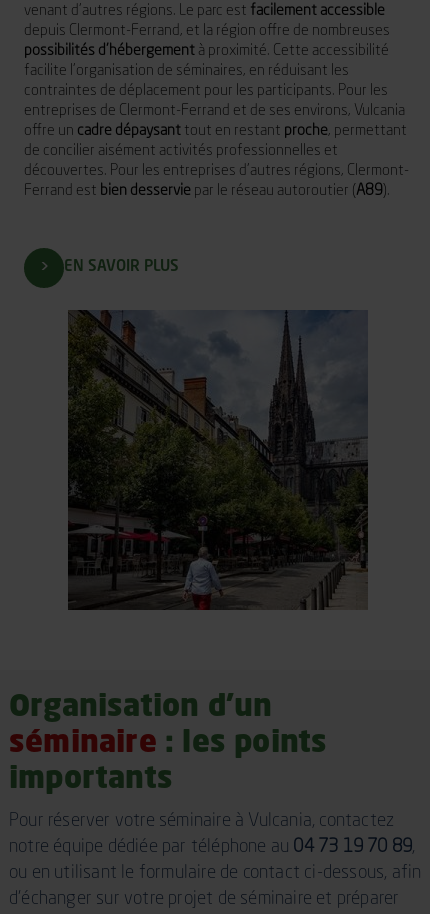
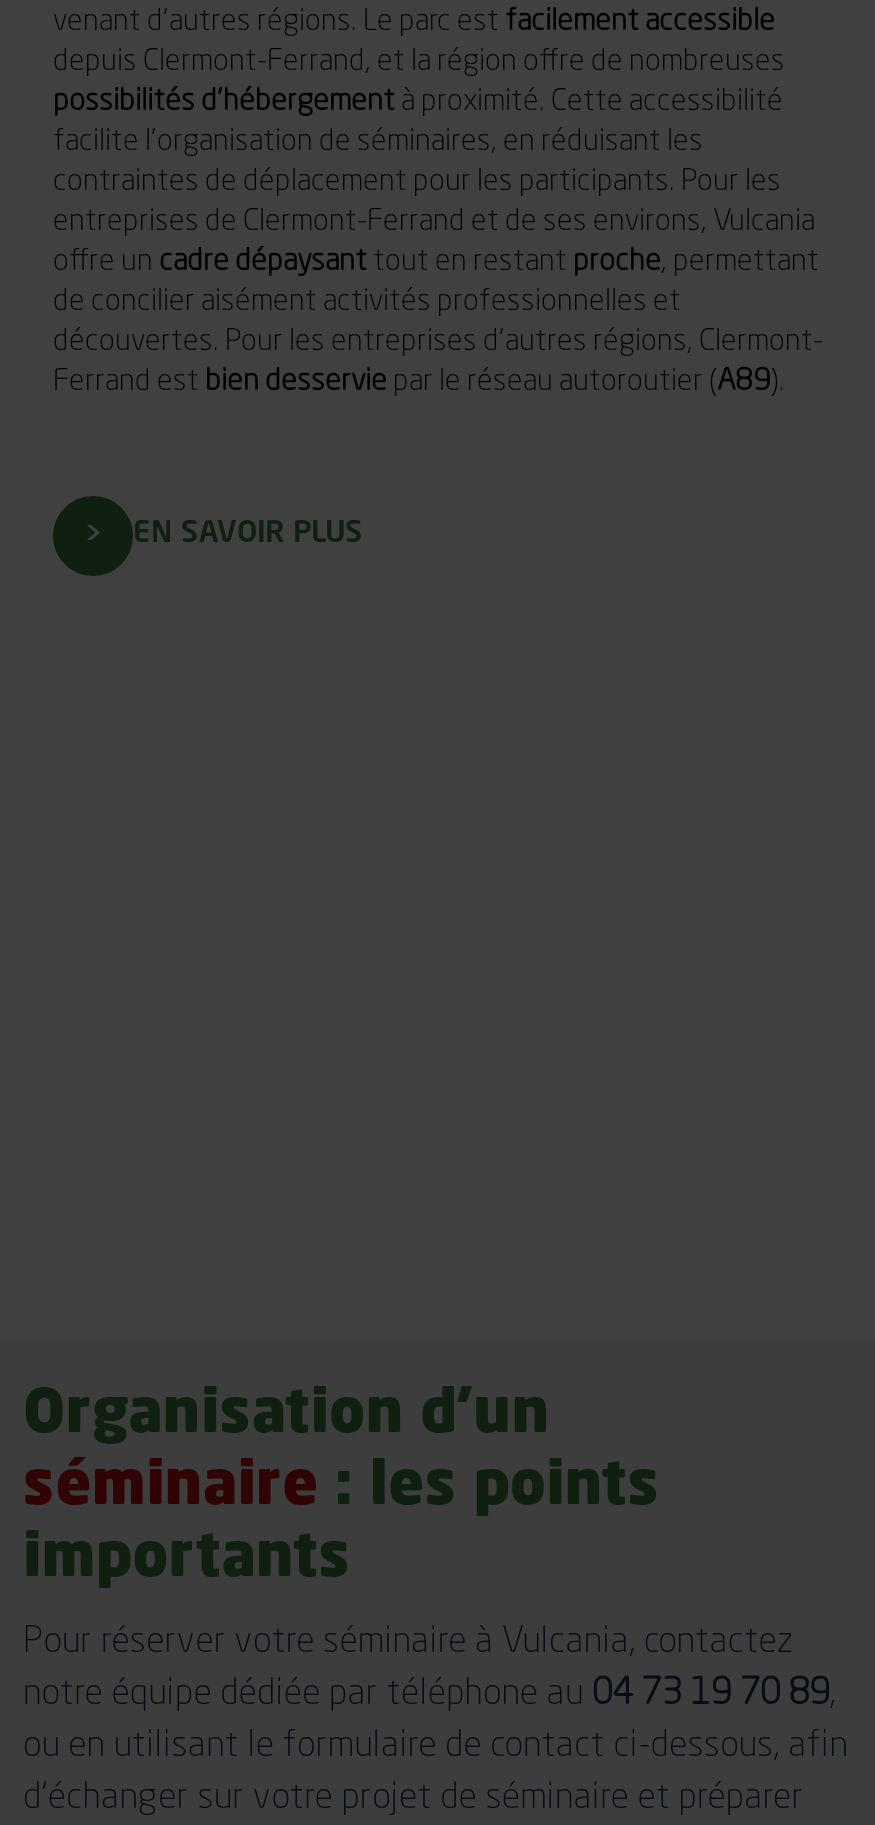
[67,309,369,611] [image] -> none

